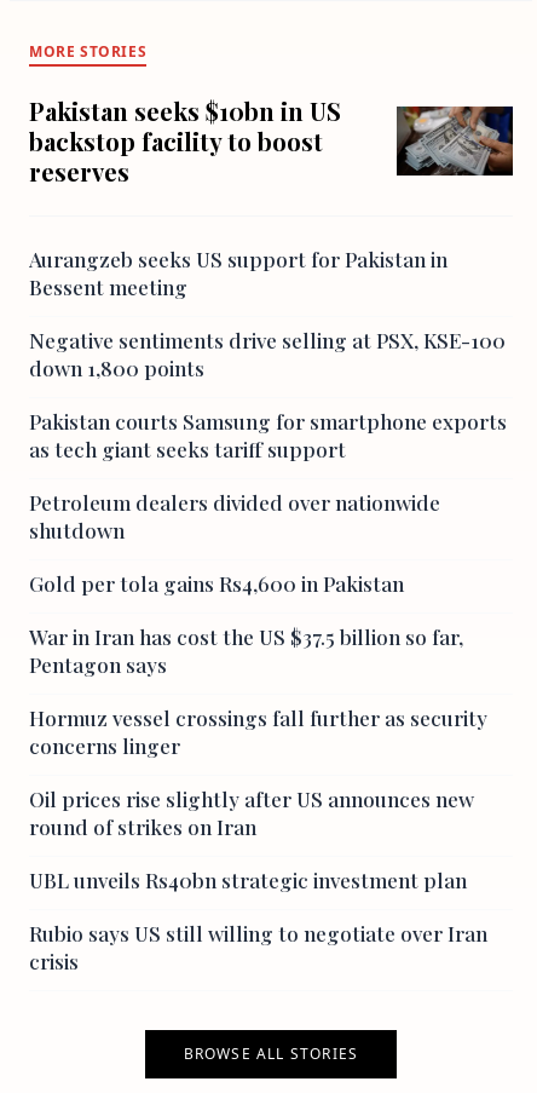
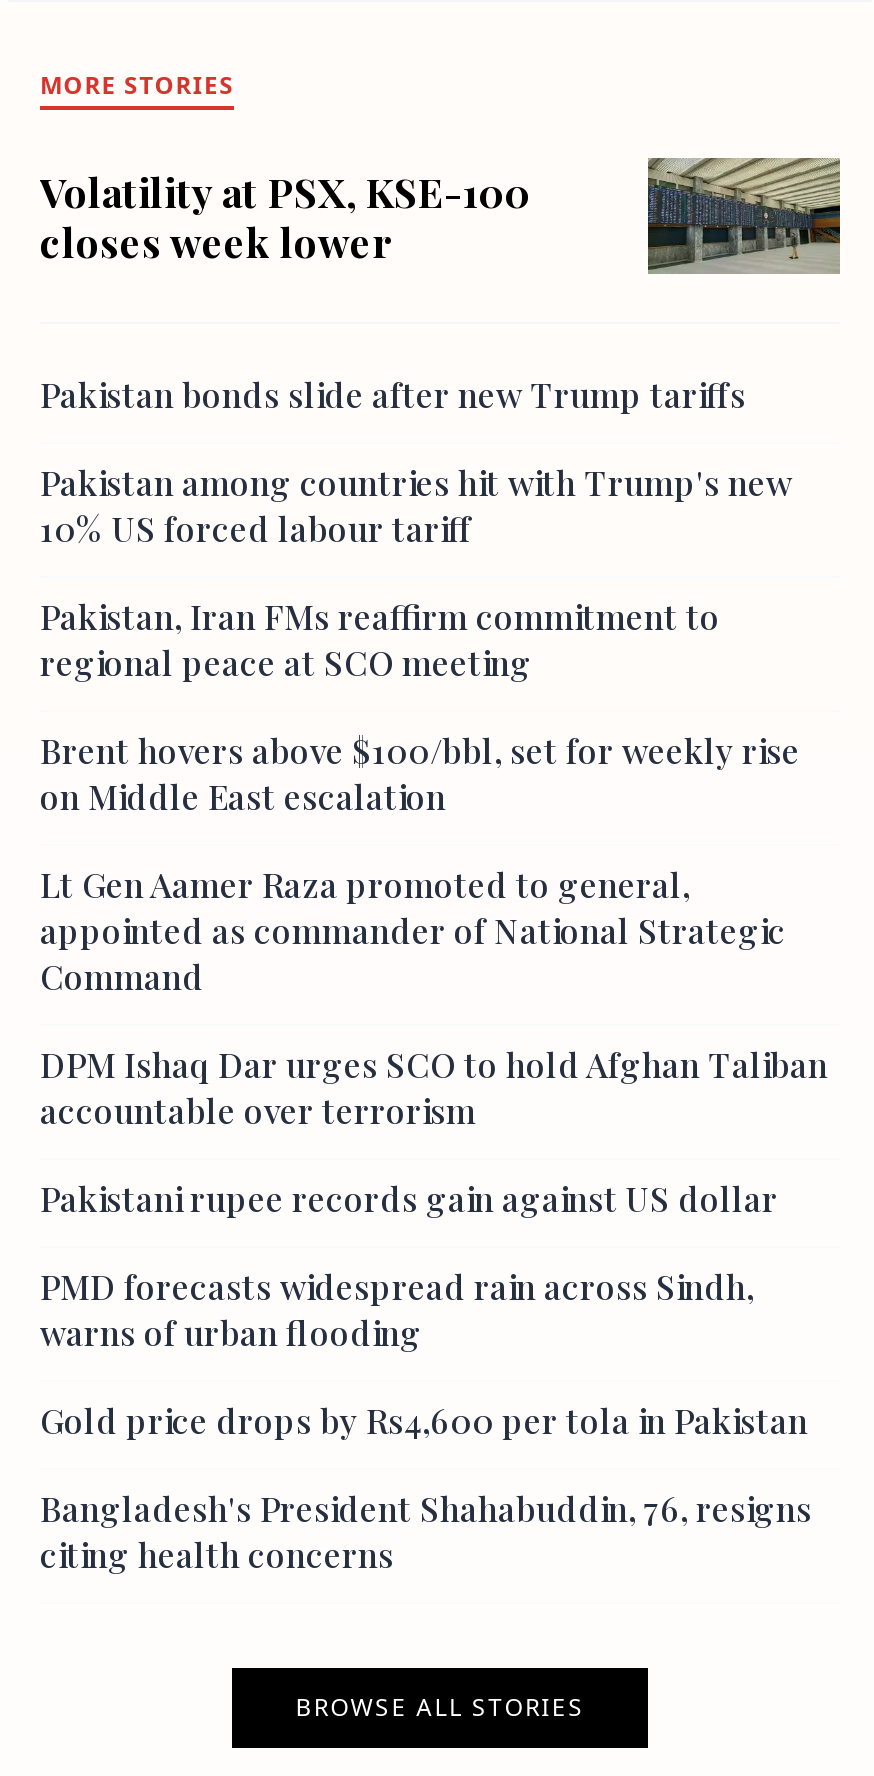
[29,94,341,188] Pakistan seeks $10bn in US | backstop facility to boost | reserves -> [40,164,530,268] Volatility at PSX, KSE-100 | closes week lower
[398,105,514,177] [image] -> [646,156,840,274] [image]
[29,246,447,300] Aurangzeb seeks US support for Pakistan in | Bessent meeting -> [40,371,746,415] Pakistan bonds slide after new Trump tariffs
[29,327,506,381] Negative sentiments drive selling at PSX, KSE-100 | down 1,800 points -> [40,459,792,549] Pakistan among countries hit with Trump's new | 10% US forced labour tariff
[29,408,507,462] Pakistan courts Samsung for smartphone exports | as tech giant seeks tariff support -> [40,593,720,683] Pakistan, Iran FMs reaffirm commitment to | regional peace at SCO meeting
[29,489,440,543] Petroleum dealers divided over nationwide | shutdown -> [40,727,800,817] Brent hovers above $100/bbl, set for weekly rise | on Middle East escalation
[29,570,404,597] Gold per tola gains Rs4,600 in Pakistan -> [40,861,786,997] Lt Gen Aamer Raza promoted to general, | appointed as commander of National Strategic | Command
[29,623,463,678] War in Iran has cost the US $37.5 billion so far, | Pentagon says -> [40,1041,828,1131] DPM Ishaq Dar urges SCO to hold Afghan Taliban | accountable over terrorism
[29,704,487,759] Hormuz vessel crossings fall further as security | concerns linger -> [40,1175,778,1219] Pakistani rupee records gain against US dollar
[29,786,474,840] Oil prices rise slightly after US announces new | round of strikes on Iran -> [40,1263,754,1353] PMD forecasts widespread rain across Sindh, | warns of urban flooding
[29,867,467,893] UBL unveils Rs40bn strategic investment plan -> [40,1397,808,1441] Gold price drops by Rs4,600 per tola in Pakistan
[29,920,487,974] Rubio says US still willing to negotiate over Iran | crisis -> [40,1485,812,1575] Bangladesh's President Shahabuddin, 76, resigns | citing health concerns

